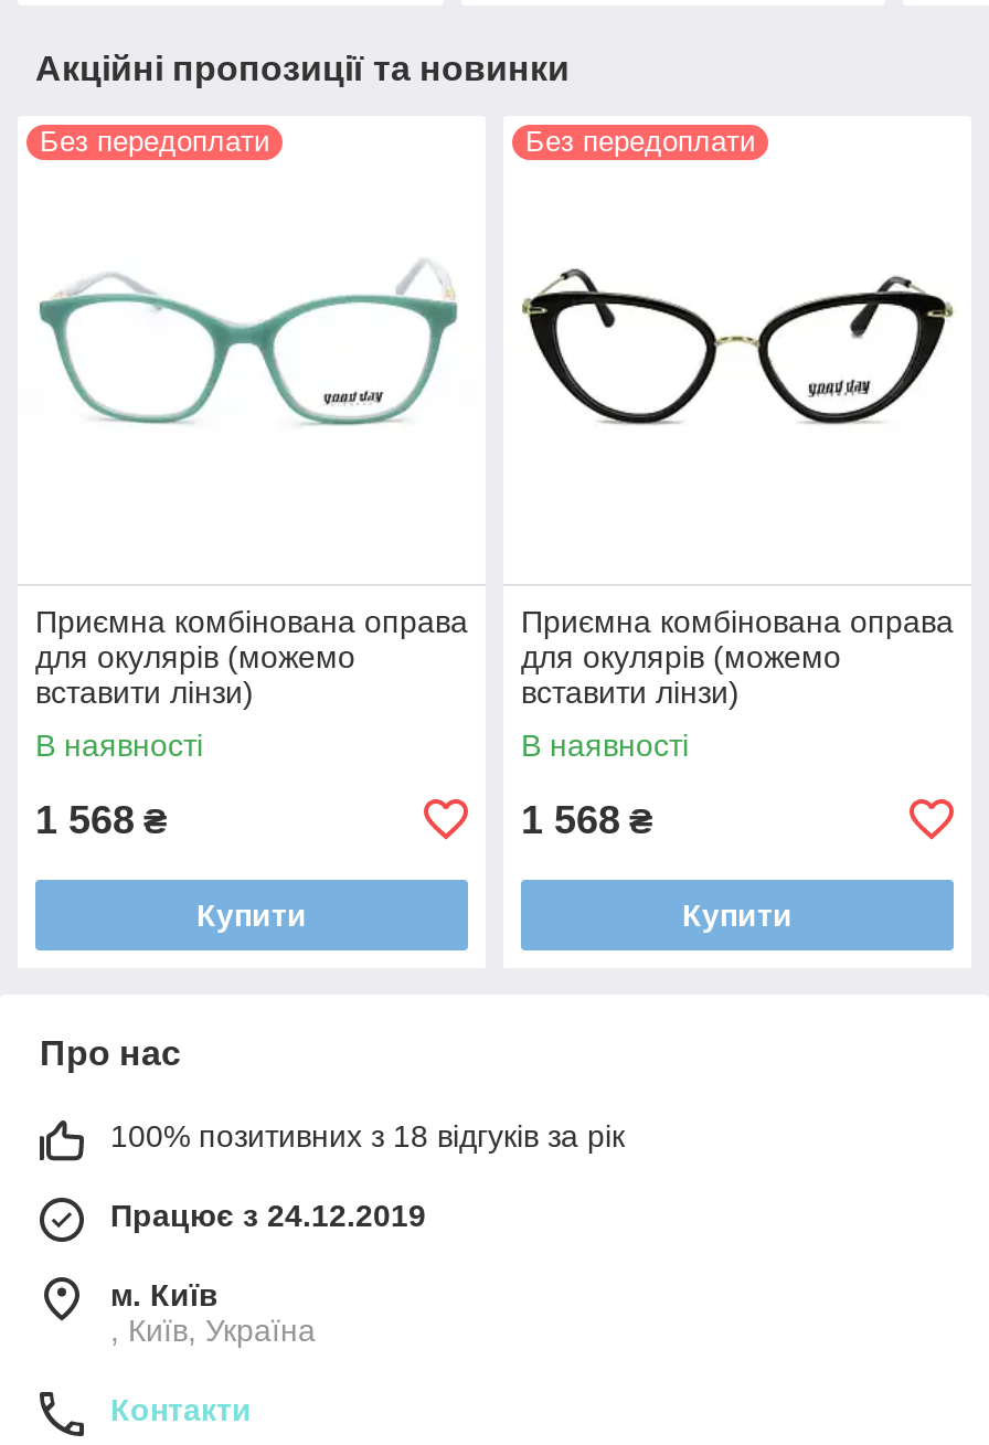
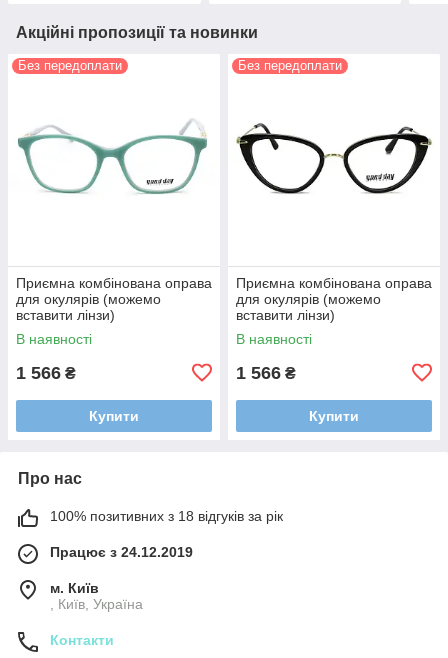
[35,797,168,842] 1 568 ₴ -> [16,363,76,383] 1 566 ₴
[521,797,653,842] 1 568 ₴ -> [236,363,296,383] 1 566 ₴

